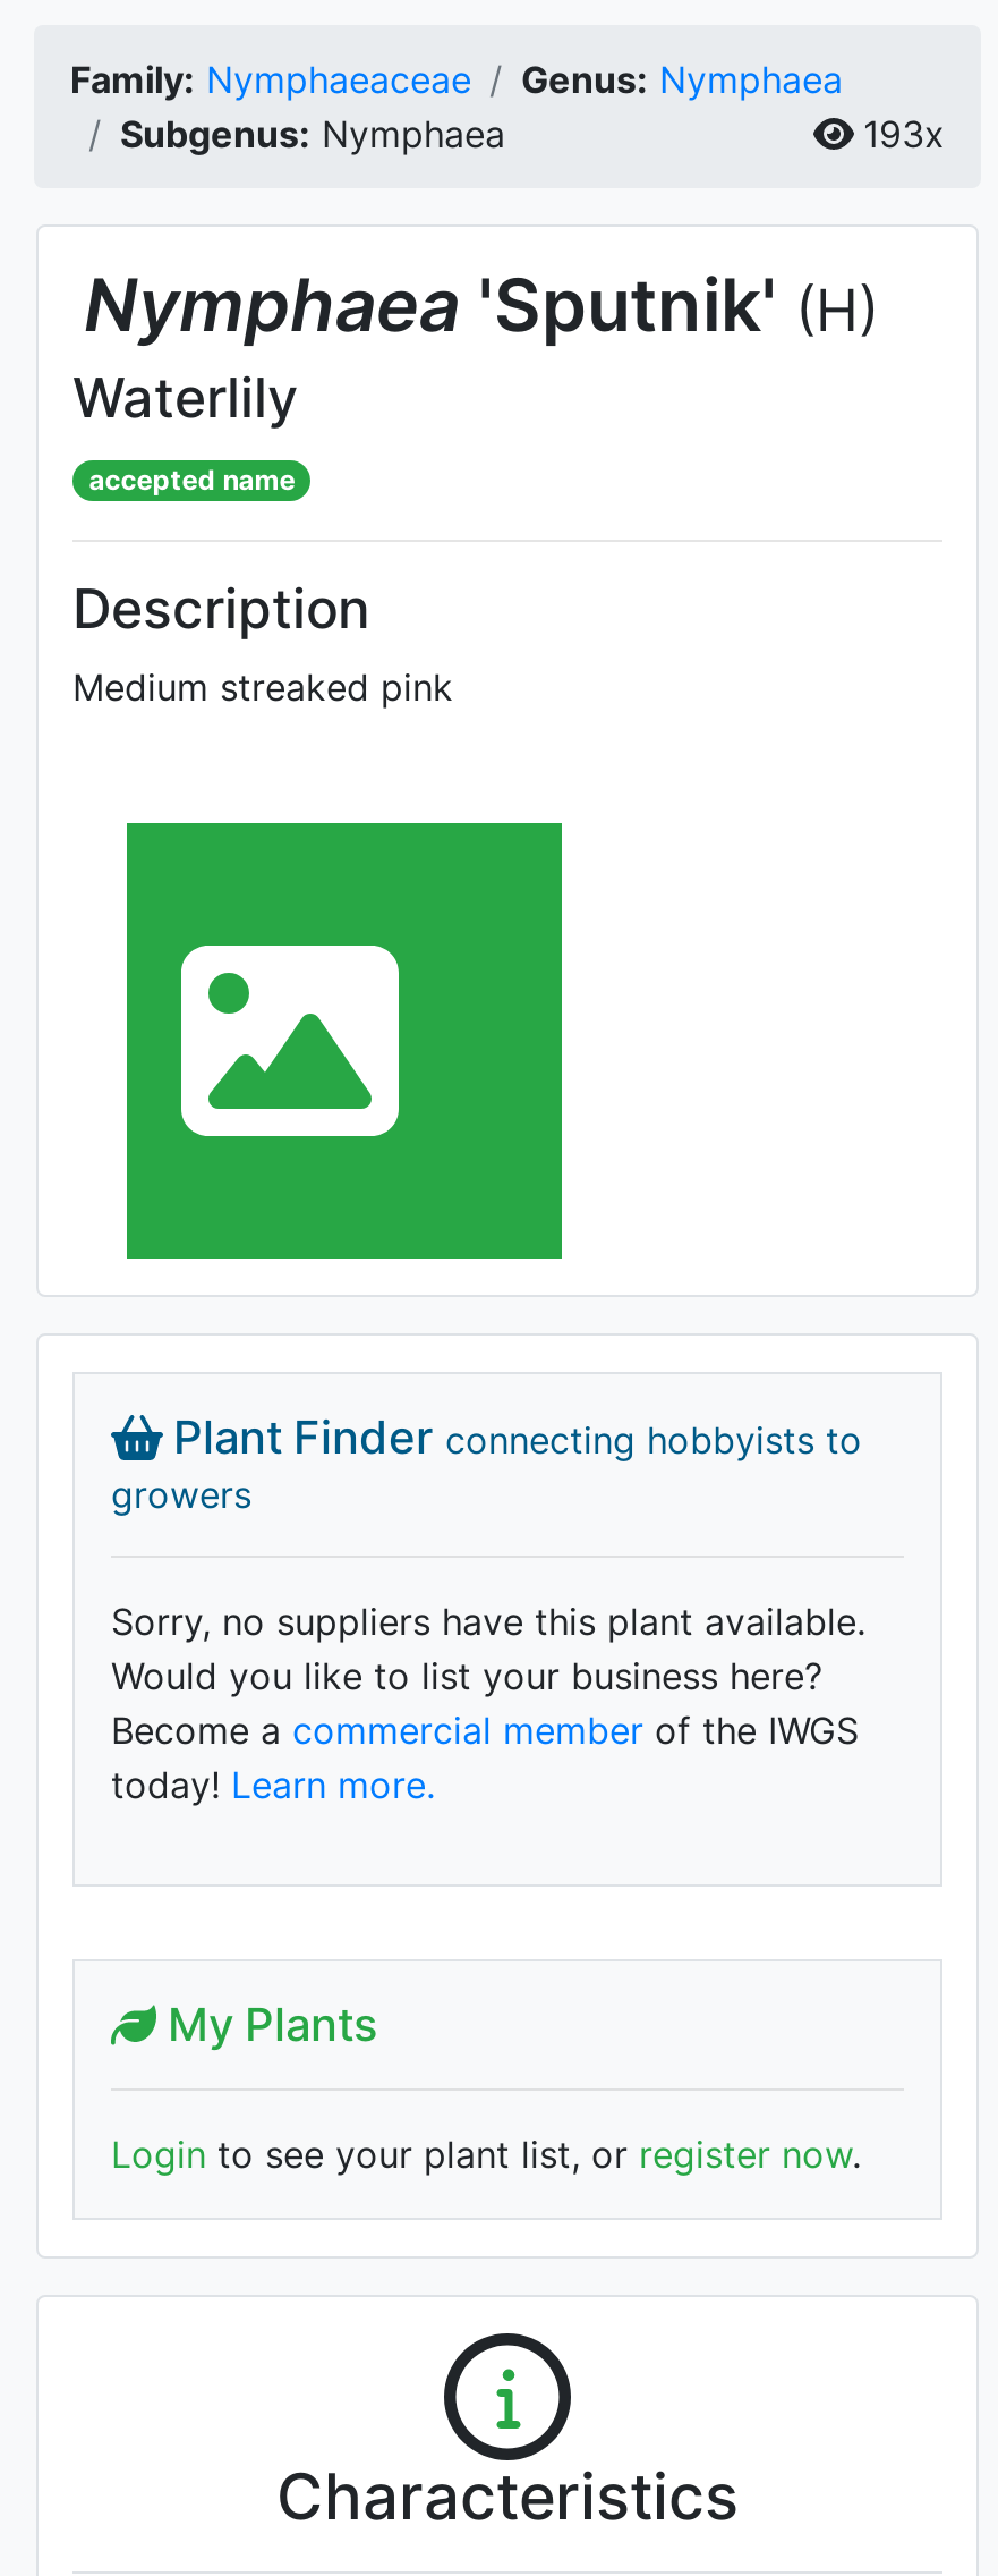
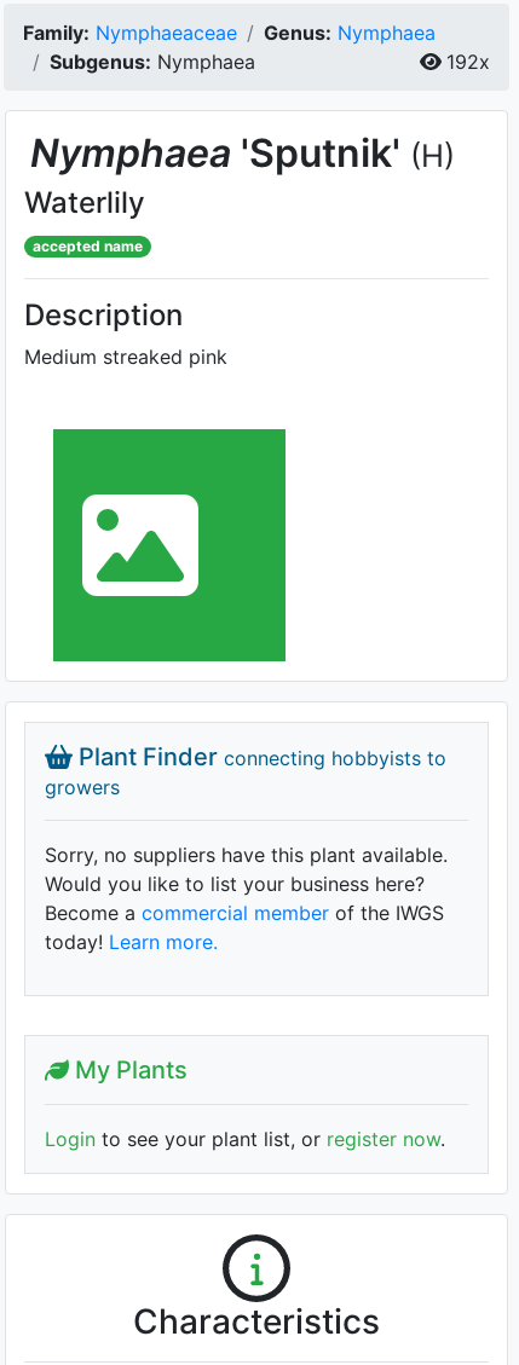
[863,111,945,156] 193x -> [446,50,490,74] 192x

